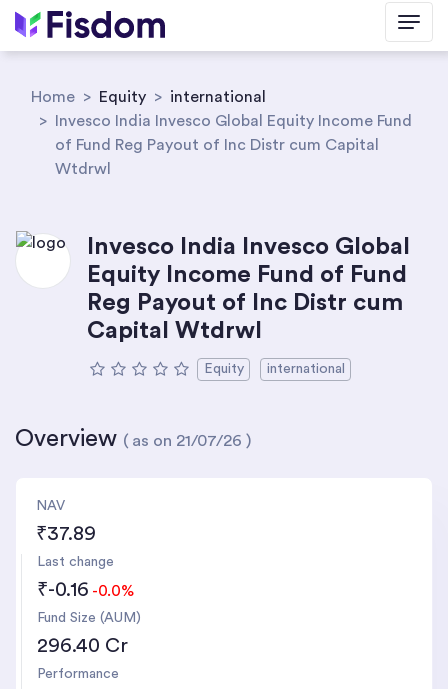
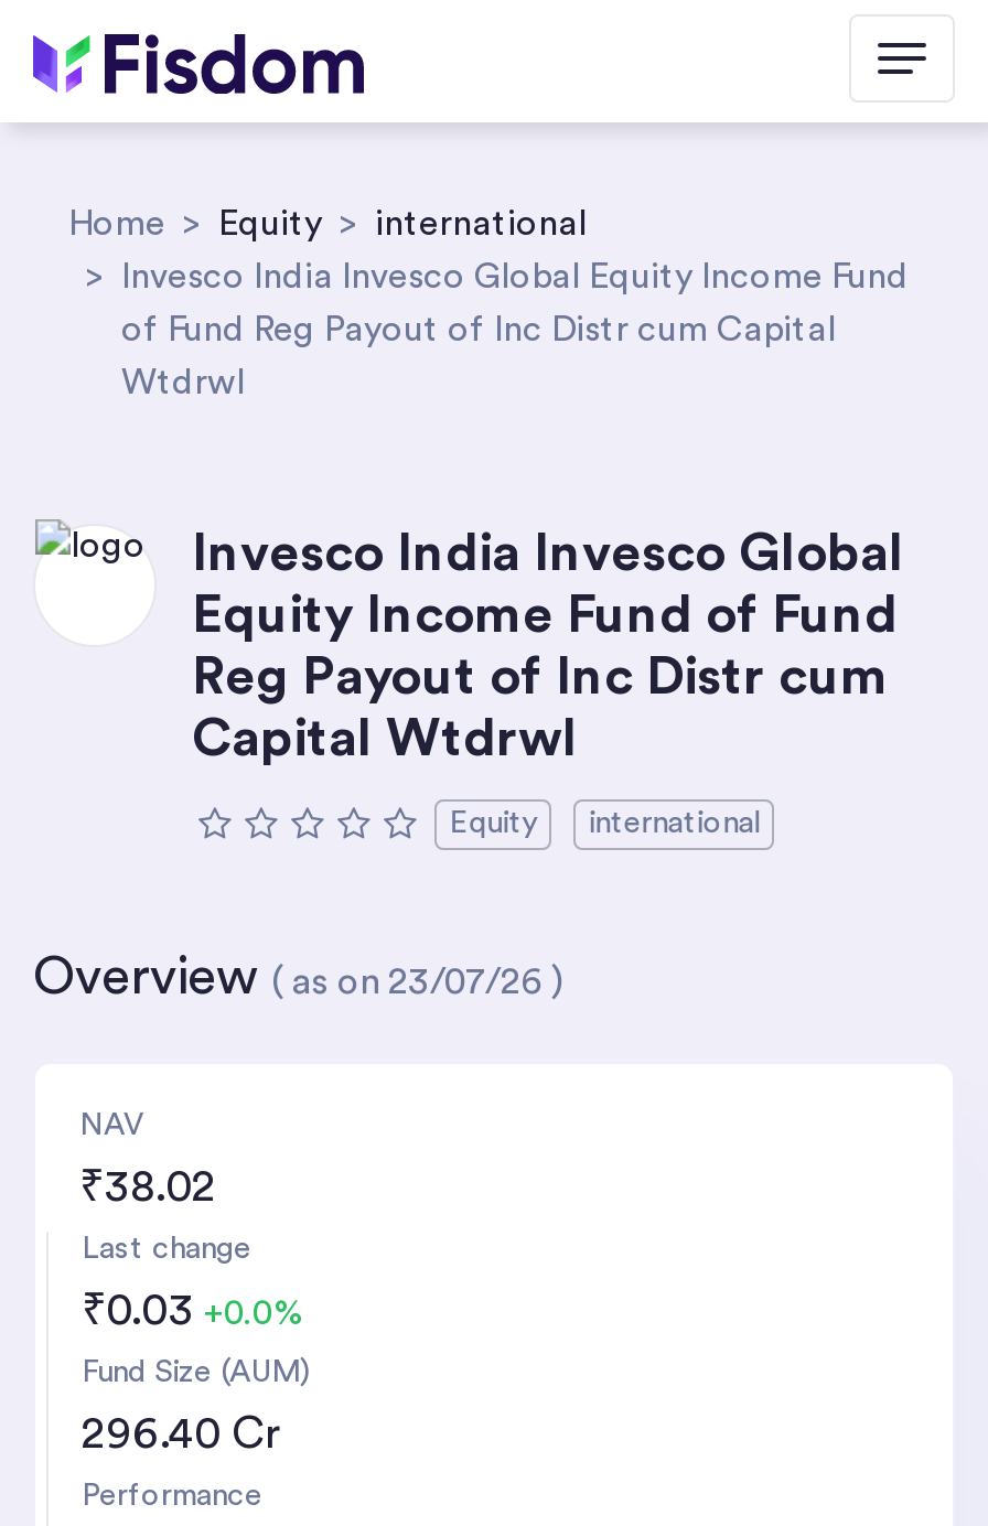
[15,427,252,451] Overview ( as on 21/07/26 ) -> [33,952,565,1004] Overview ( as on 23/07/26 )
[36,524,96,544] ₹37.89 -> [79,1165,216,1210] ₹38.02
[37,580,134,600] ₹-0.16 -0.0% -> [82,1289,302,1333] ₹0.03 +0.0%

